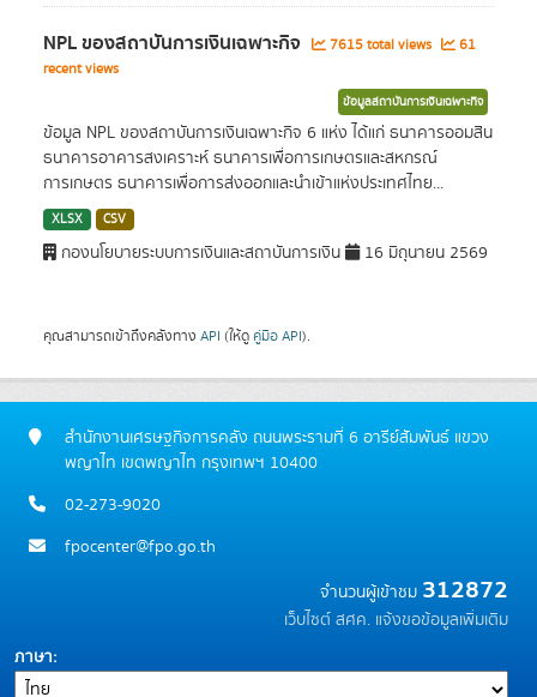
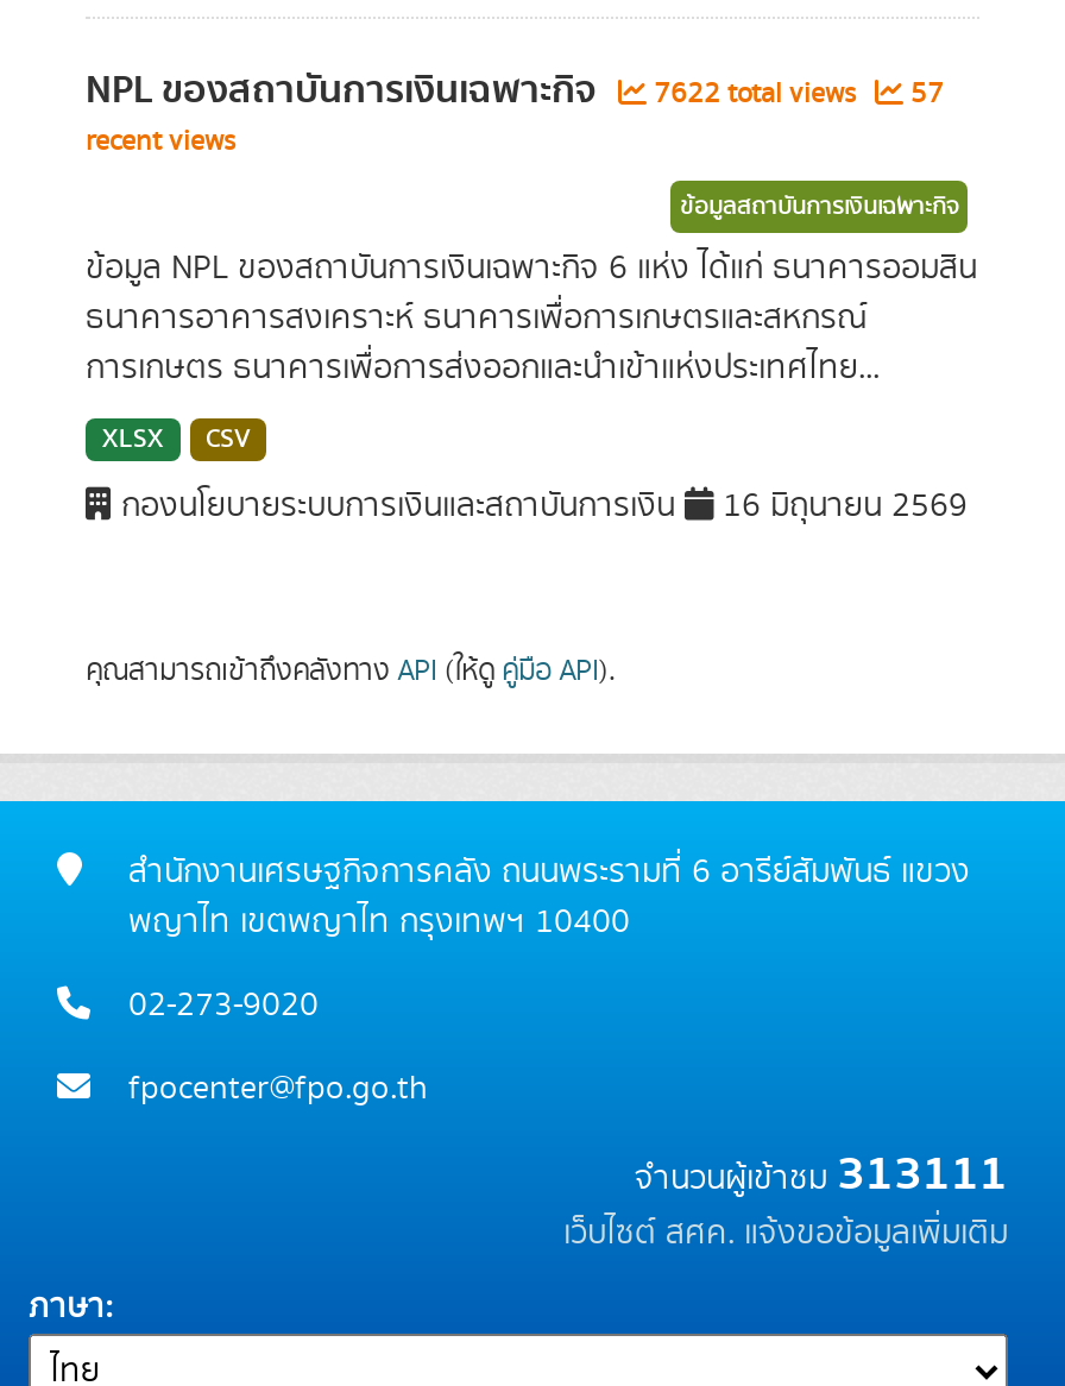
[326,35,435,55] 7615 total views -> [647,74,863,114] 7622 total views
[455,35,476,55] 61 -> [903,74,944,114] 57
[320,571,508,609] จำนวนผู้เข้าชม312872 -> [635,1136,1008,1212] จำนวนผู้เข้าชม313111

